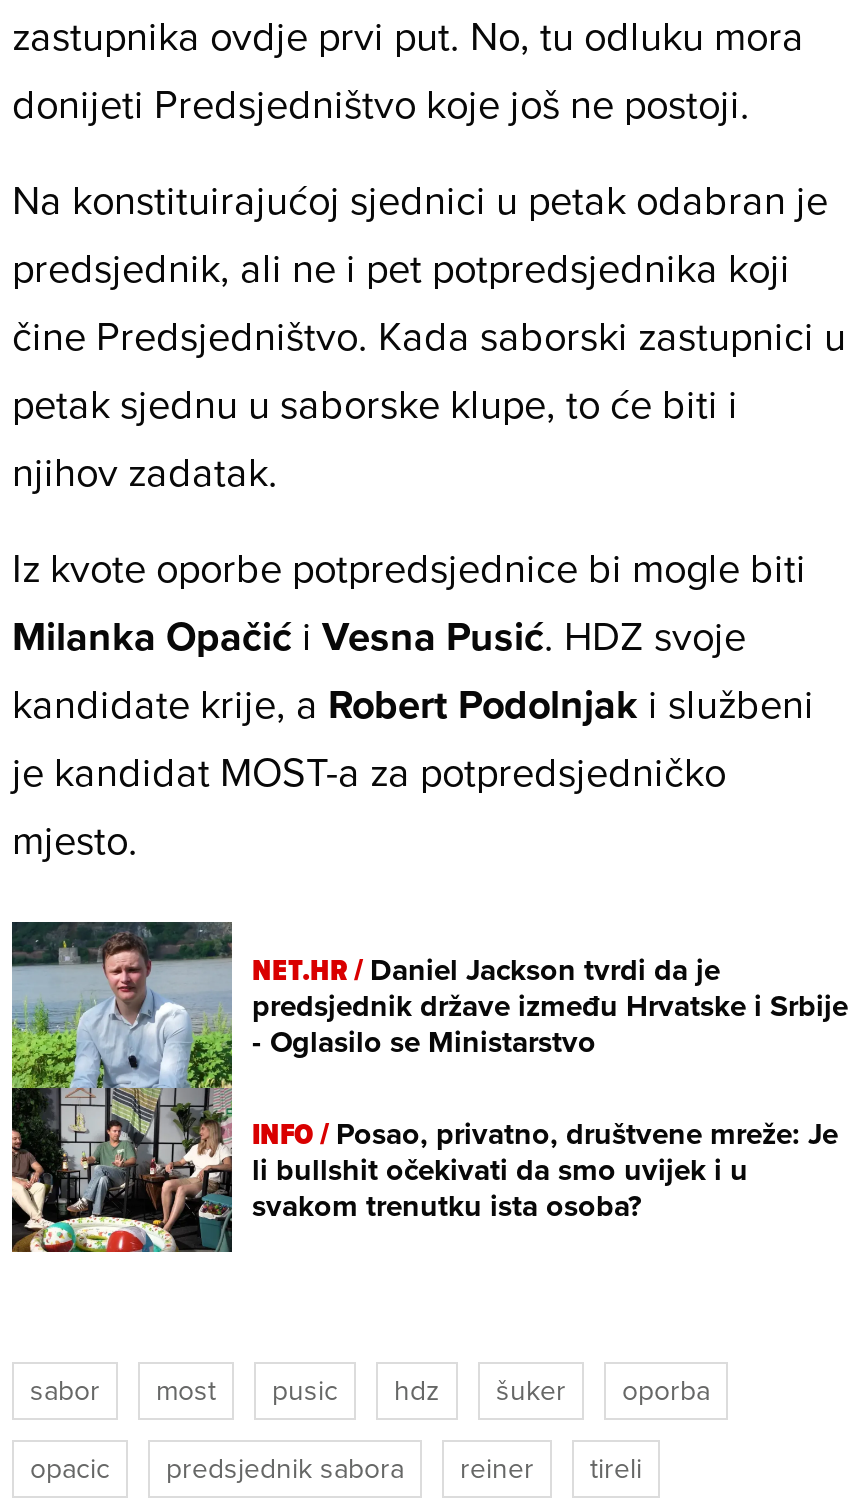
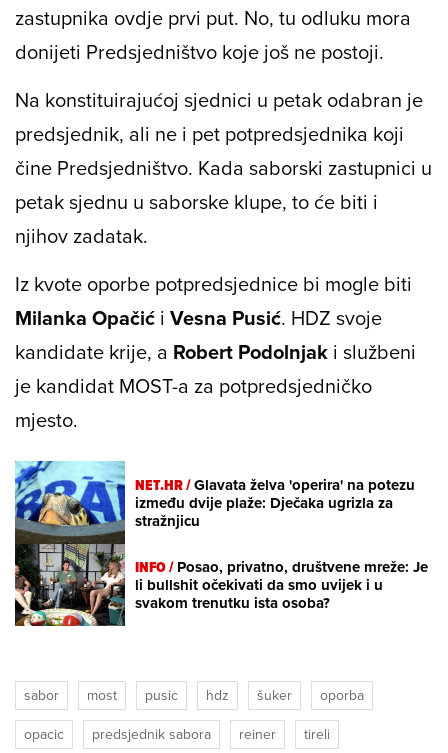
[10,920,848,1090] [image] | NET.HR / Daniel Jackson tvrdi da je | predsjednik države između Hrvatske i Srbije | - Oglasilo se Ministarstvo -> [14,460,415,545] [image] | NET.HR / Glavata želva 'operira' na potezu | između dvije plaže: Dječaka ugrizla za | stražnjicu

